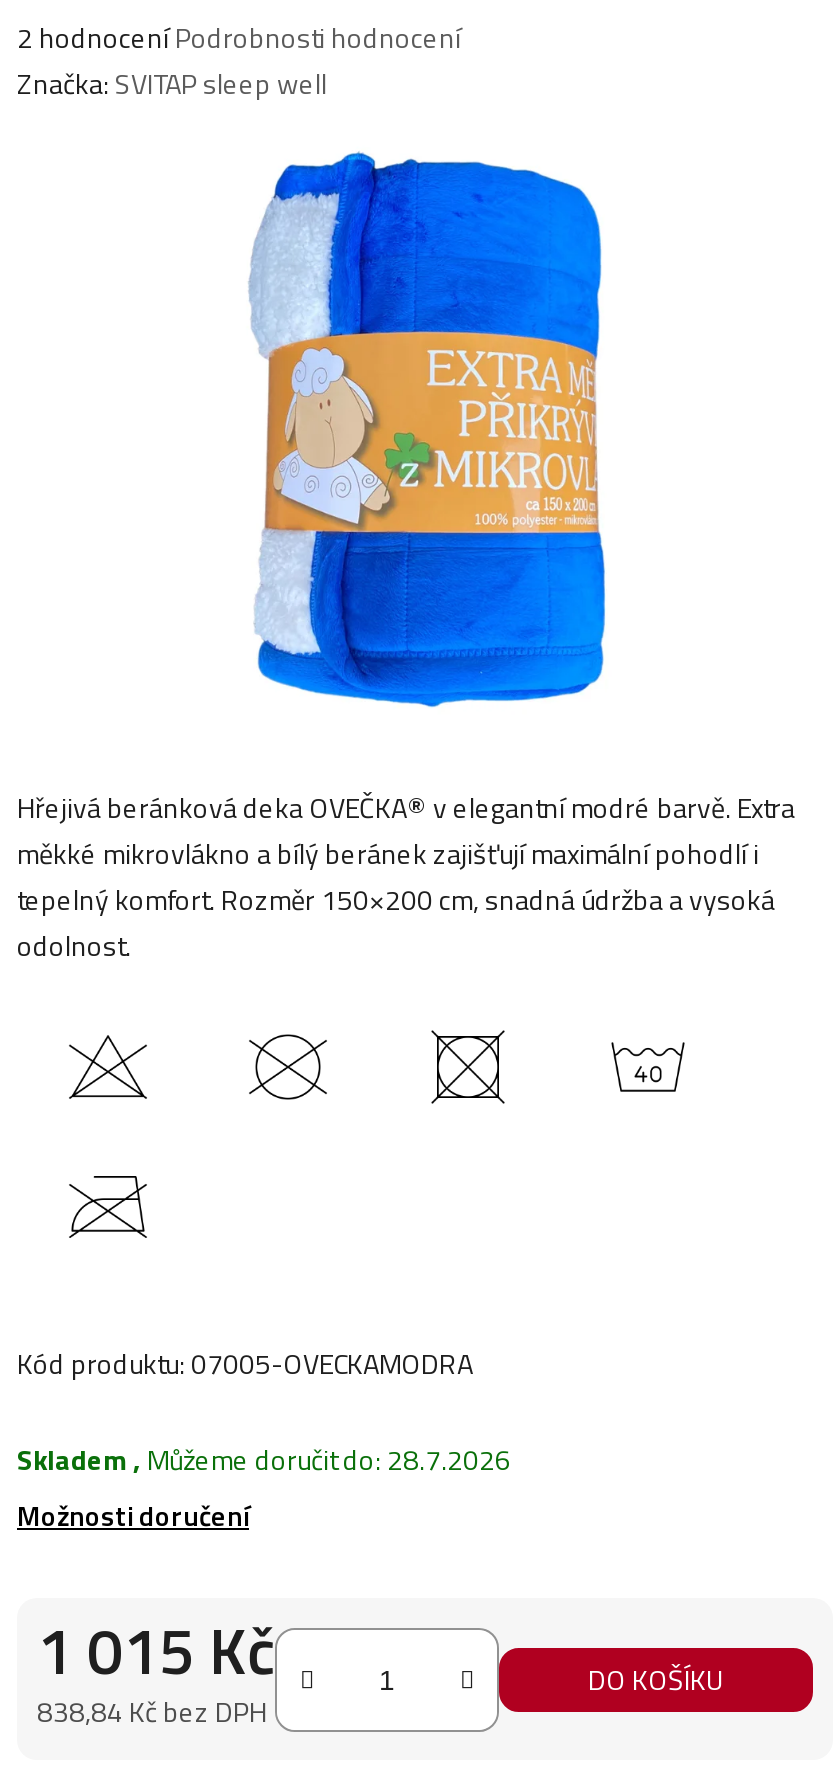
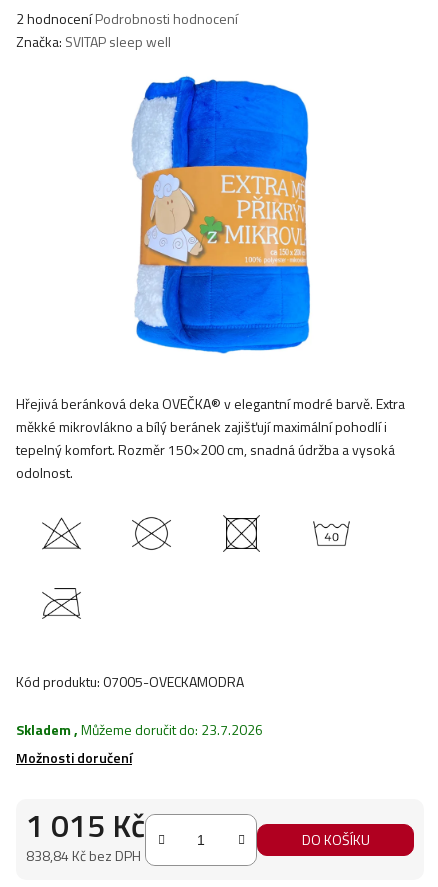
[17,1438,511,1480] Skladem, Můžeme doručit do: 28.7.2026 -> [16,719,263,740] Skladem, Můžeme doručit do: 23.7.2026

